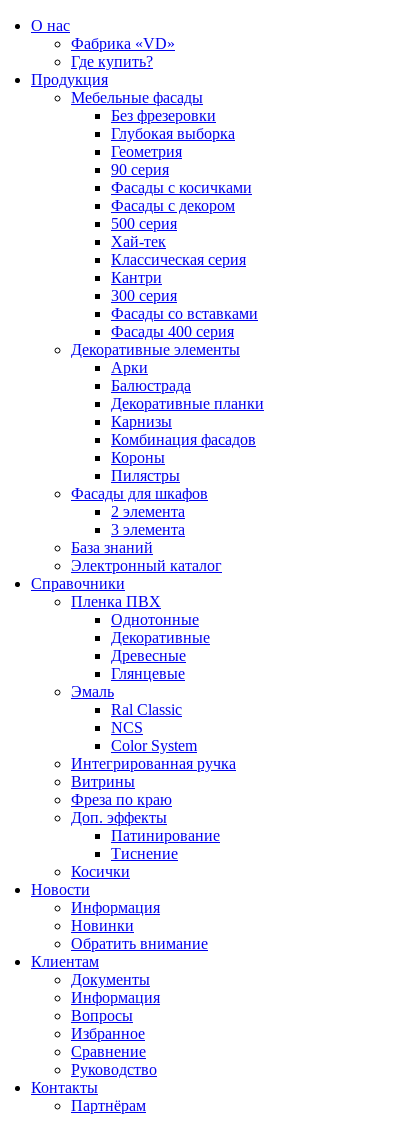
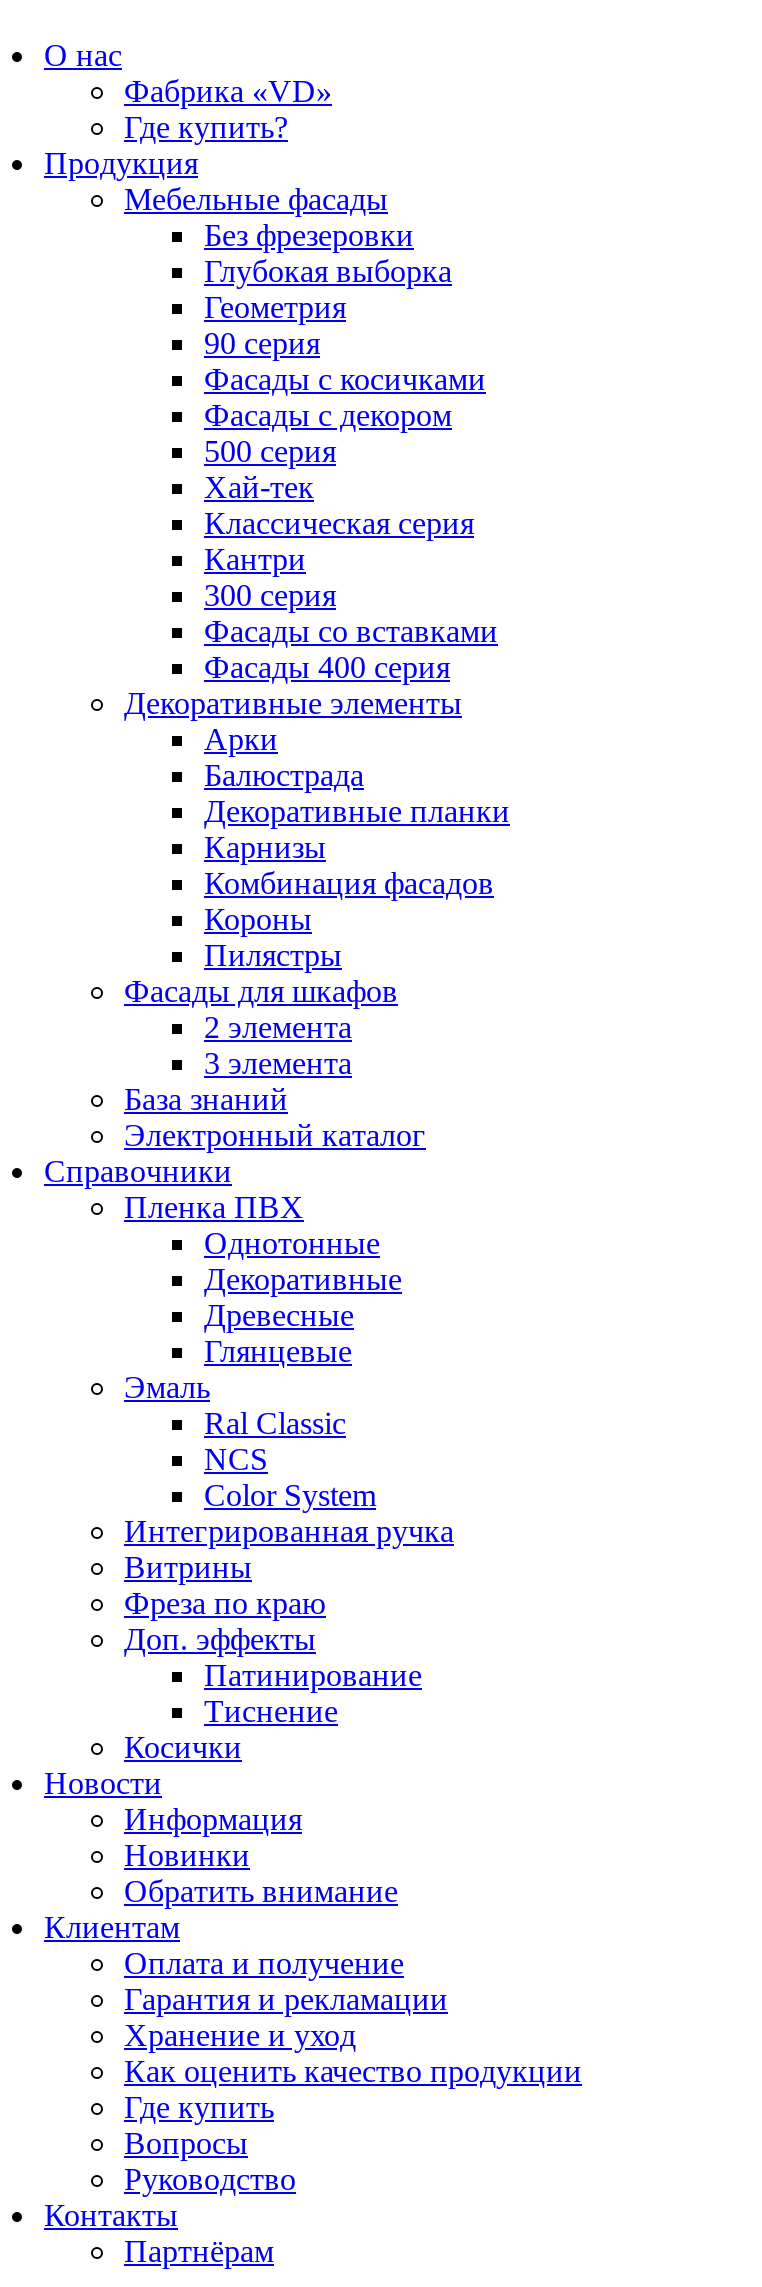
[71,971,160,1006] Документы | Информация -> [124,1947,582,2125] Оплата и получение | Гарантия и рекламации | Хранение и уход | Как оценить качество продукции | Где купить
moved [71,1007,133,1024] -> [124,2127,248,2161]: Вопросы
[71,1025,146,1060] Избранное | Сравнение -> none

